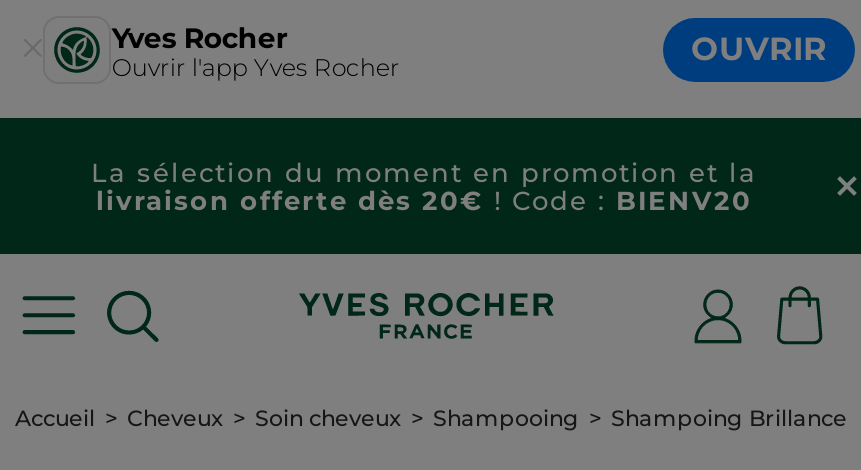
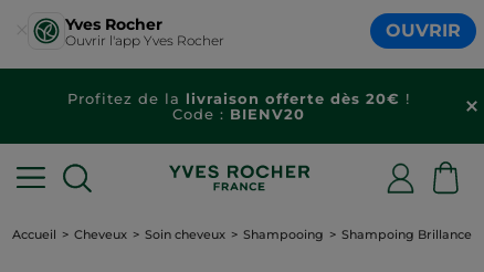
[91,156,757,216] La sélection du moment en promotion et la | livraison offerte dès 20€! Code : BIENV20 -> [67,90,409,123] Profitez de la livraison offerte dès 20€! | Code : BIENV20

